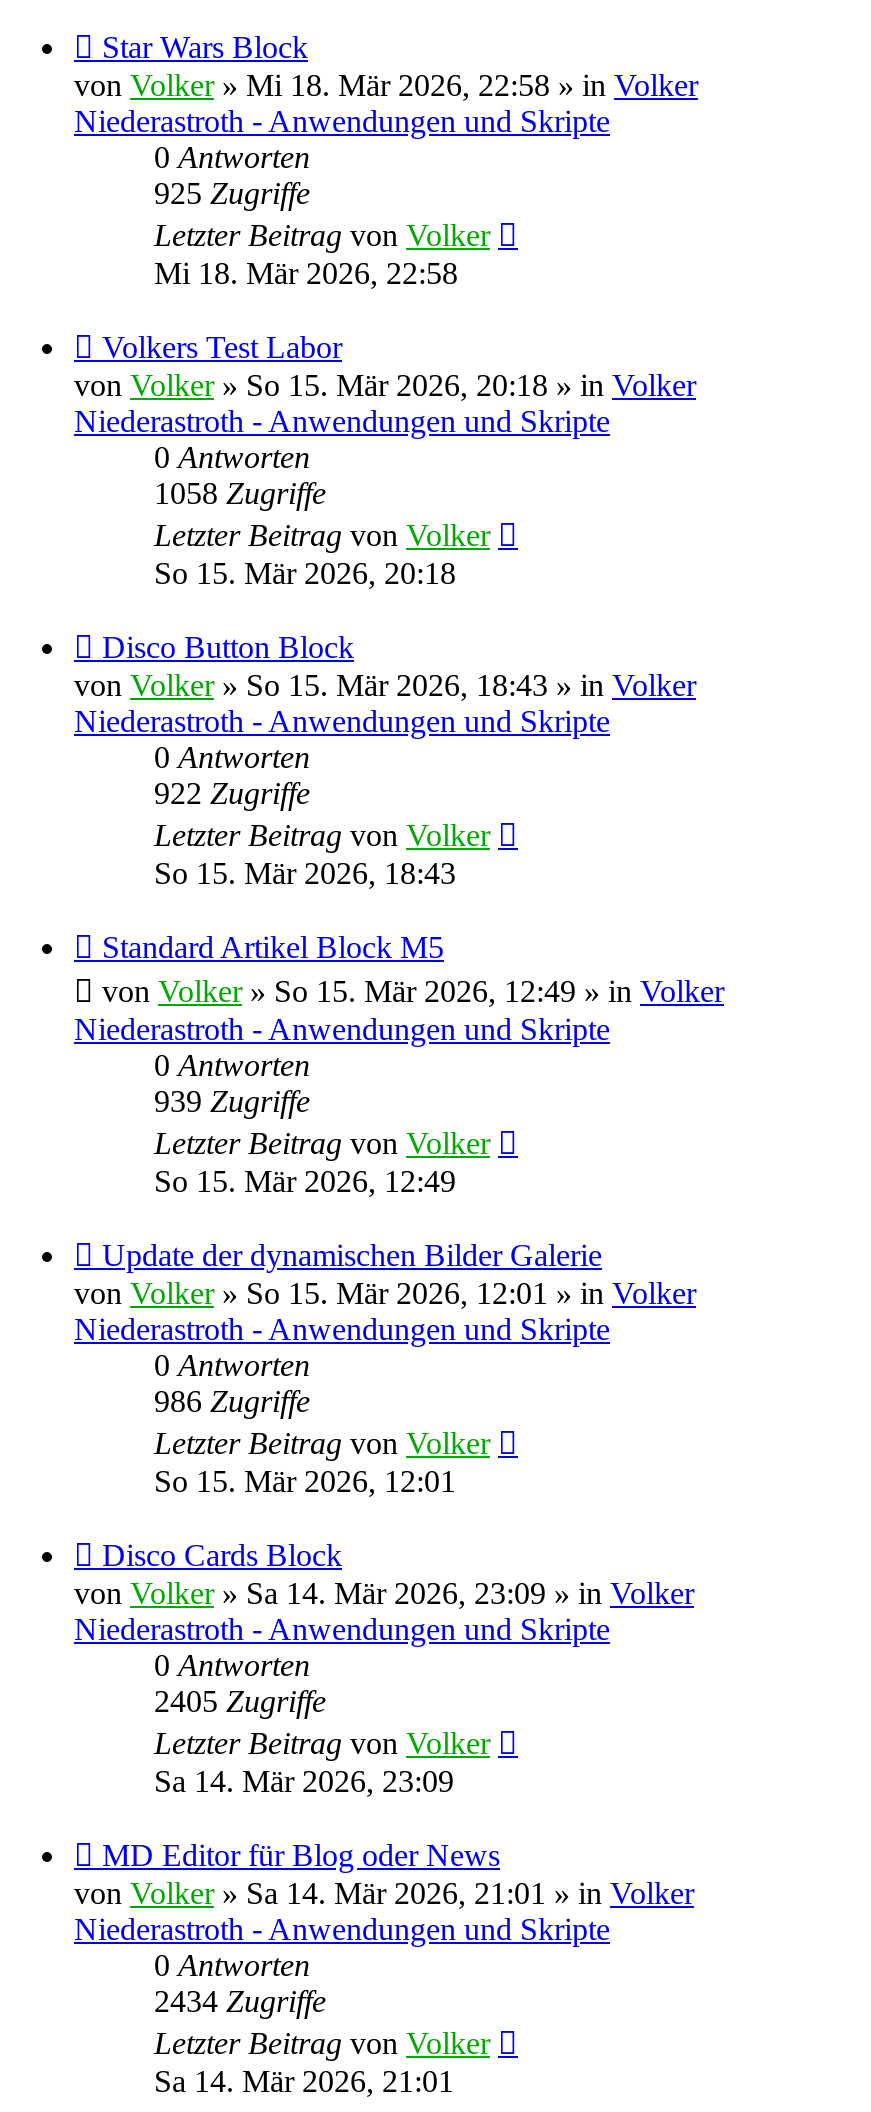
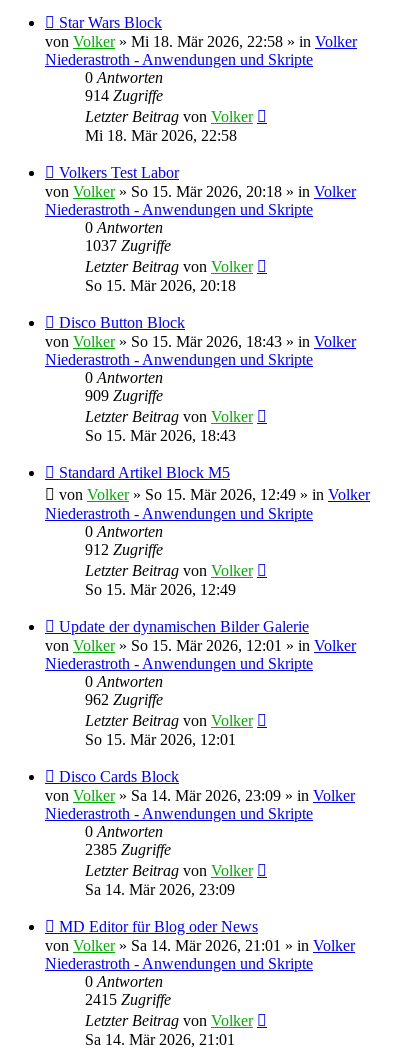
[154,176,310,210] 925 Zugriffe -> [85,87,163,104] 914 Zugriffe
[154,476,326,510] 1058 Zugriffe -> [85,237,171,254] 1037 Zugriffe
[154,776,310,810] 922 Zugriffe -> [85,387,163,404] 909 Zugriffe
[154,1084,310,1118] 939 Zugriffe -> [85,541,163,558] 912 Zugriffe
[154,1384,310,1418] 986 Zugriffe -> [85,691,163,708] 962 Zugriffe
[154,1684,326,1718] 2405 Zugriffe -> [85,841,171,858] 2385 Zugriffe
[154,1984,326,2018] 2434 Zugriffe -> [85,991,171,1008] 2415 Zugriffe

